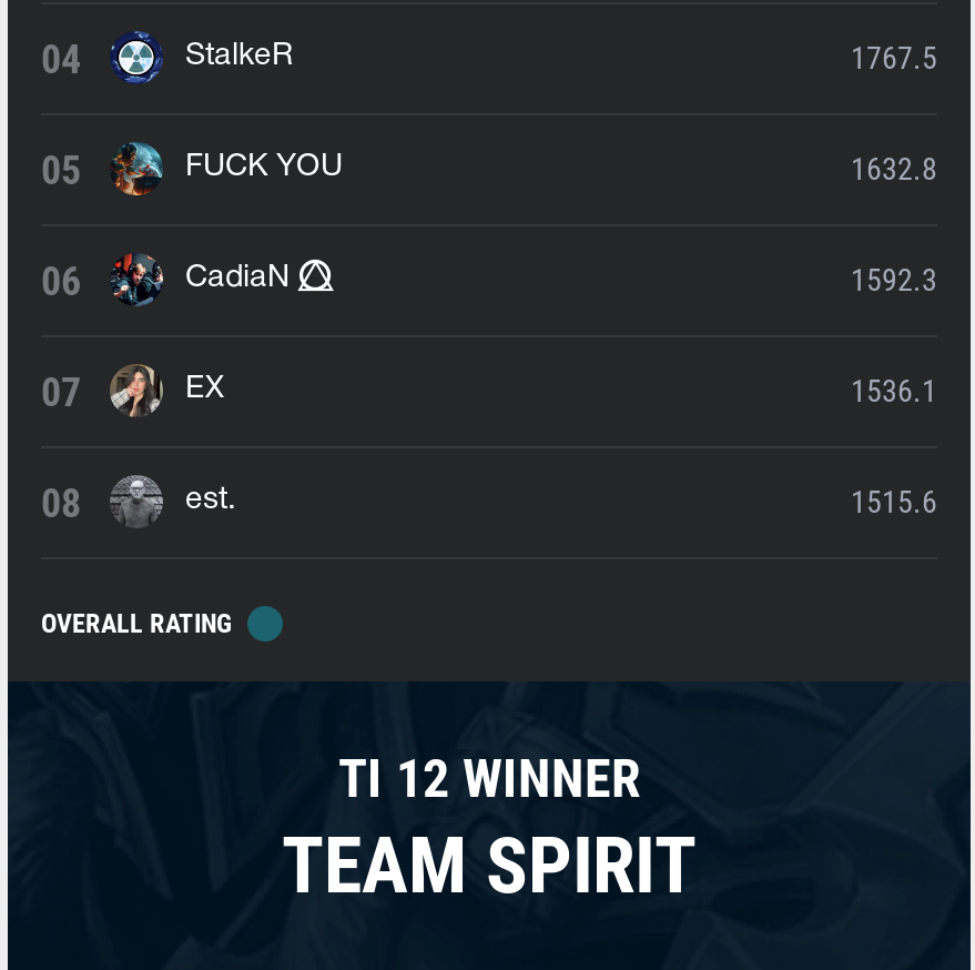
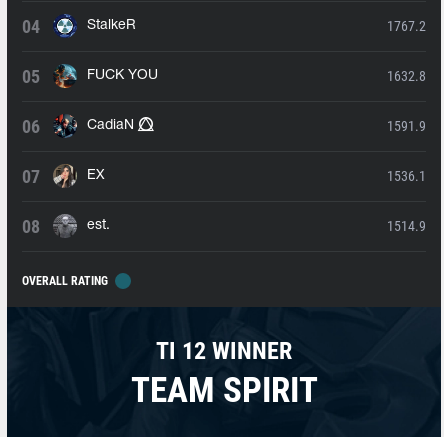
[851,40,937,76] 1767.5 -> [387,18,426,34] 1767.2
[851,262,937,298] 1592.3 -> [387,118,426,134] 1591.9
[851,484,937,520] 1515.6 -> [387,218,426,234] 1514.9

